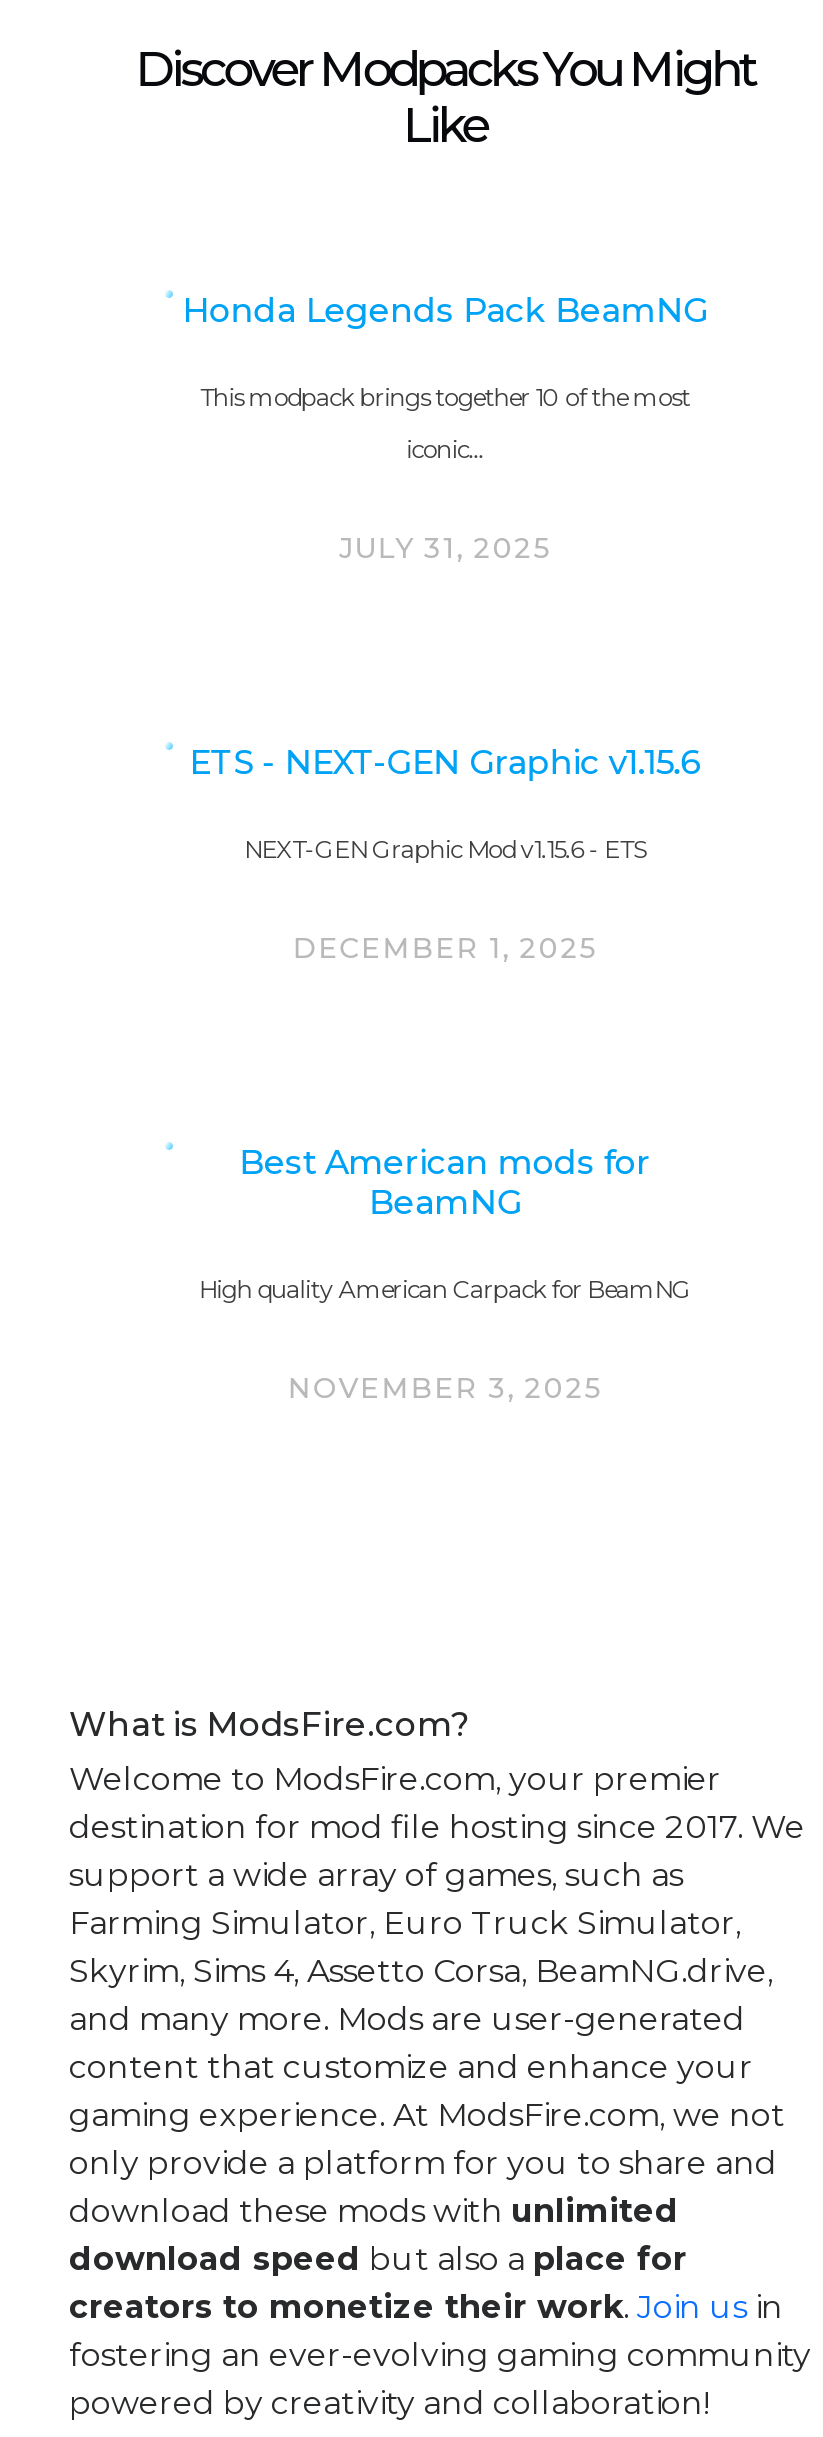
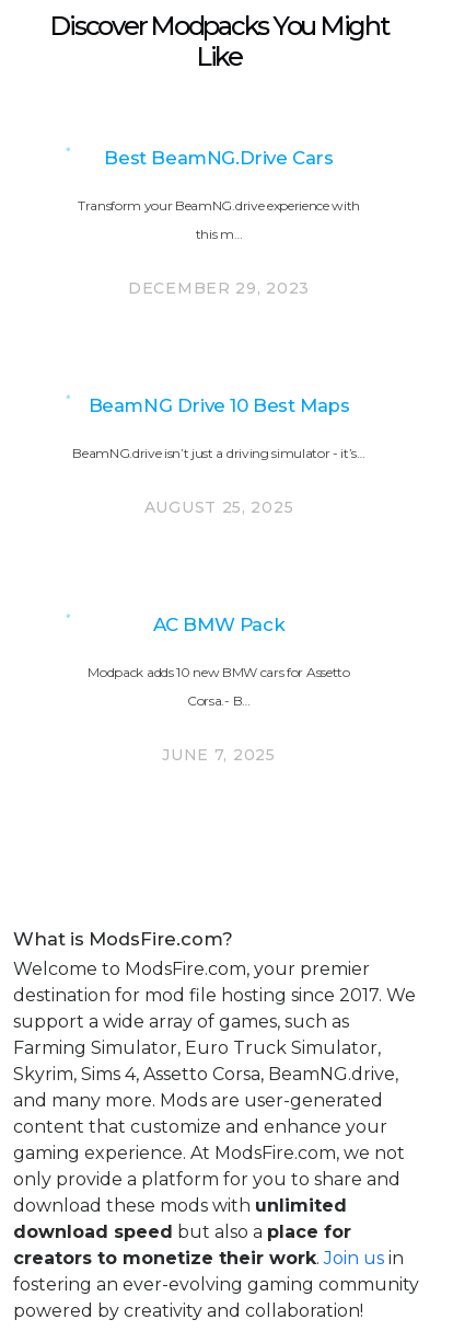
[182,289,708,565] Honda Legends Pack BeamNG | This modpack brings together 10 of the most | iconic… | JULY 31, 2025 -> [78,146,360,298] Best BeamNG.Drive Cars | Transform your BeamNG.drive experience with | this m… | DECEMBER 29, 2023
[189,741,701,965] ETS - NEXT-GEN Graphic v1.15.6 | NEXT-GEN Graphic Mod v1.15.6 - ETS | DECEMBER 1, 2025 -> [72,394,365,517] BeamNG Drive 10 Best Maps | BeamNG.drive isn’t just a driving simulator - it’s… | AUGUST 25, 2025
[199,1141,691,1405] Best American mods for | BeamNG | High quality American Carpack for BeamNG | NOVEMBER 3, 2025 -> [88,613,350,764] AC BMW Pack | Modpack adds 10 new BMW cars for Assetto | Corsa.- B… | JUNE 7, 2025

